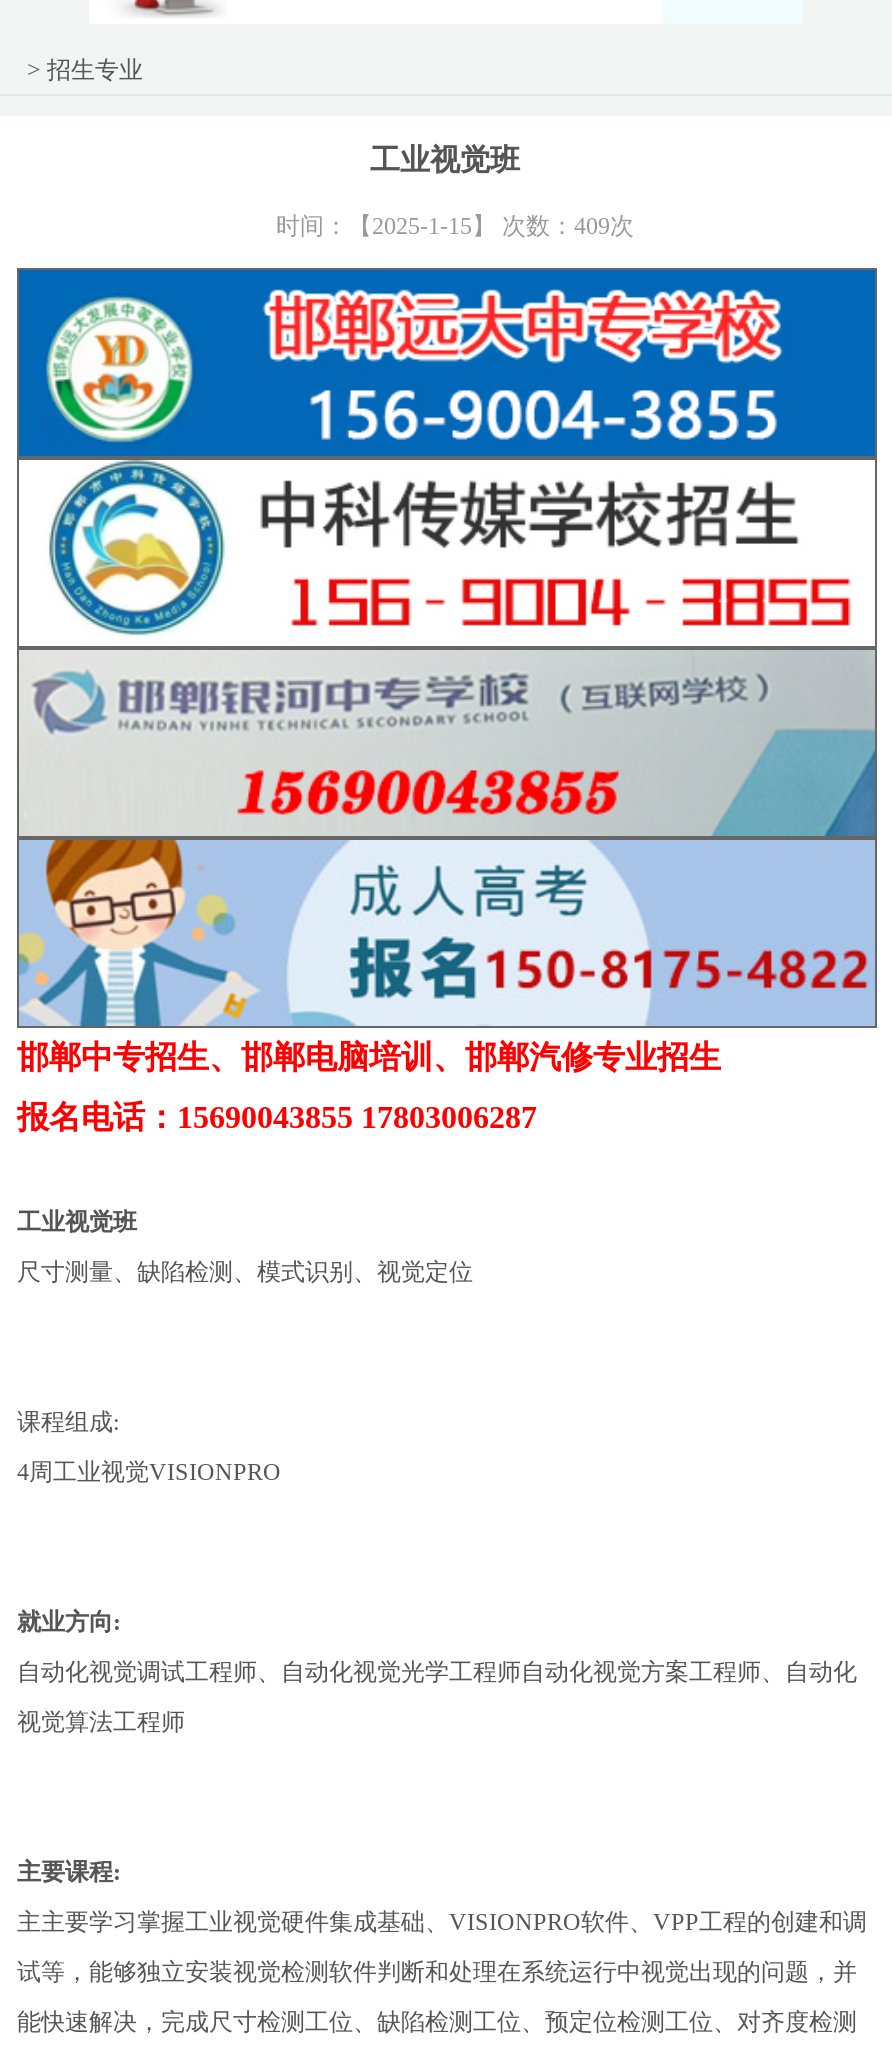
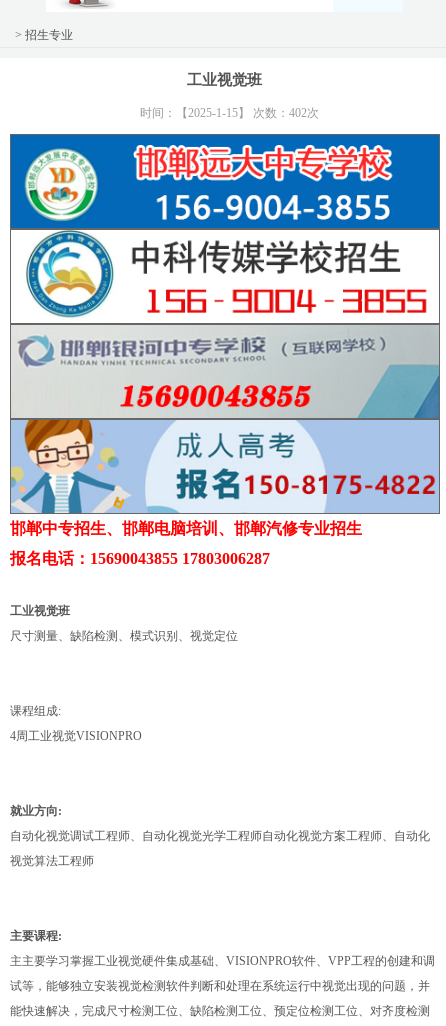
[276,212,634,240] 时间：【2025-1-15】 次数：409次 -> [139,106,318,120] 时间：【2025-1-15】 次数：402次

